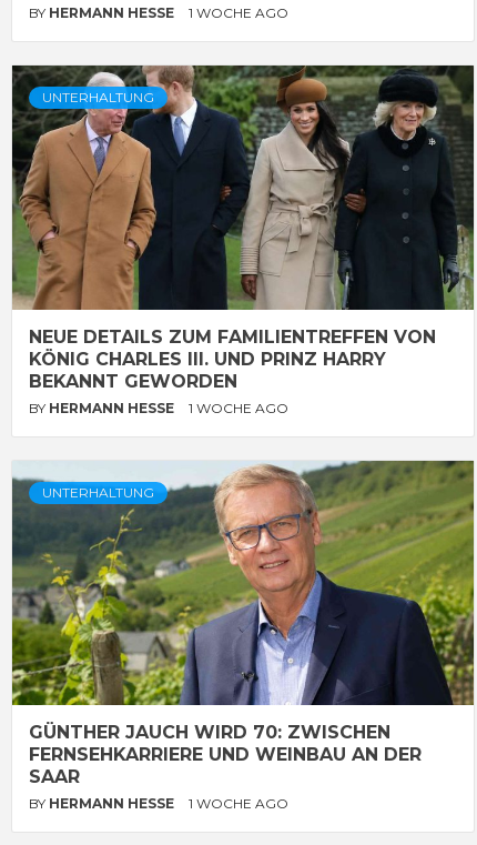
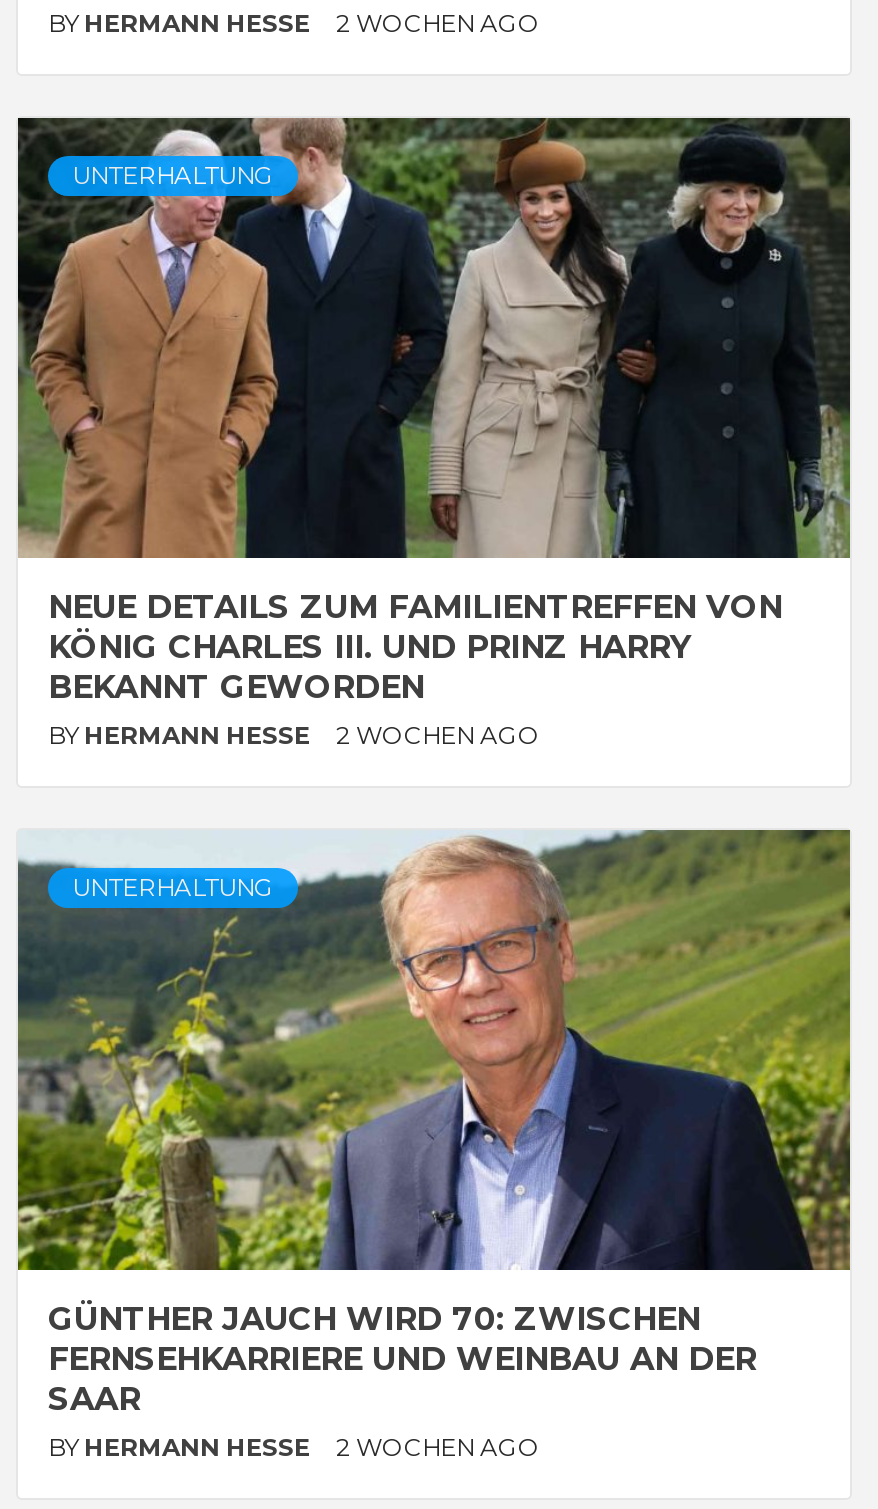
[29,5,288,22] BY HERMANN HESSE 1 WOCHE AGO -> [48,9,540,39] BY HERMANN HESSE 2 WOCHEN AGO
[29,400,288,417] BY HERMANN HESSE 1 WOCHE AGO -> [48,721,540,751] BY HERMANN HESSE 2 WOCHEN AGO
[29,795,288,812] BY HERMANN HESSE 1 WOCHE AGO -> [48,1433,540,1463] BY HERMANN HESSE 2 WOCHEN AGO

